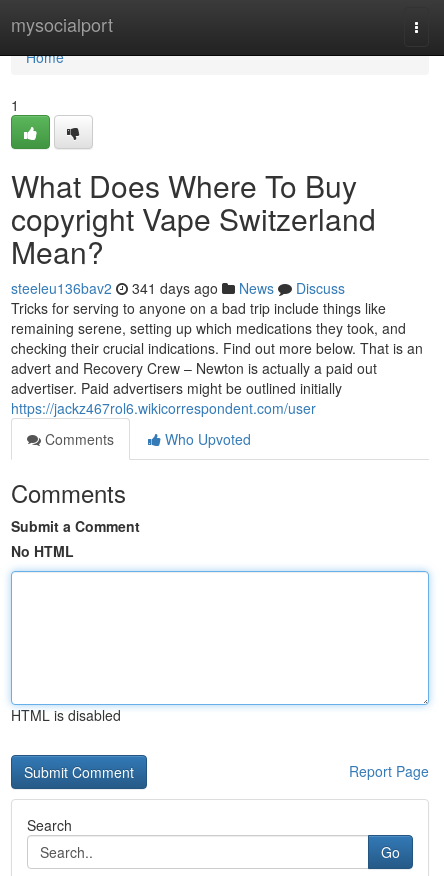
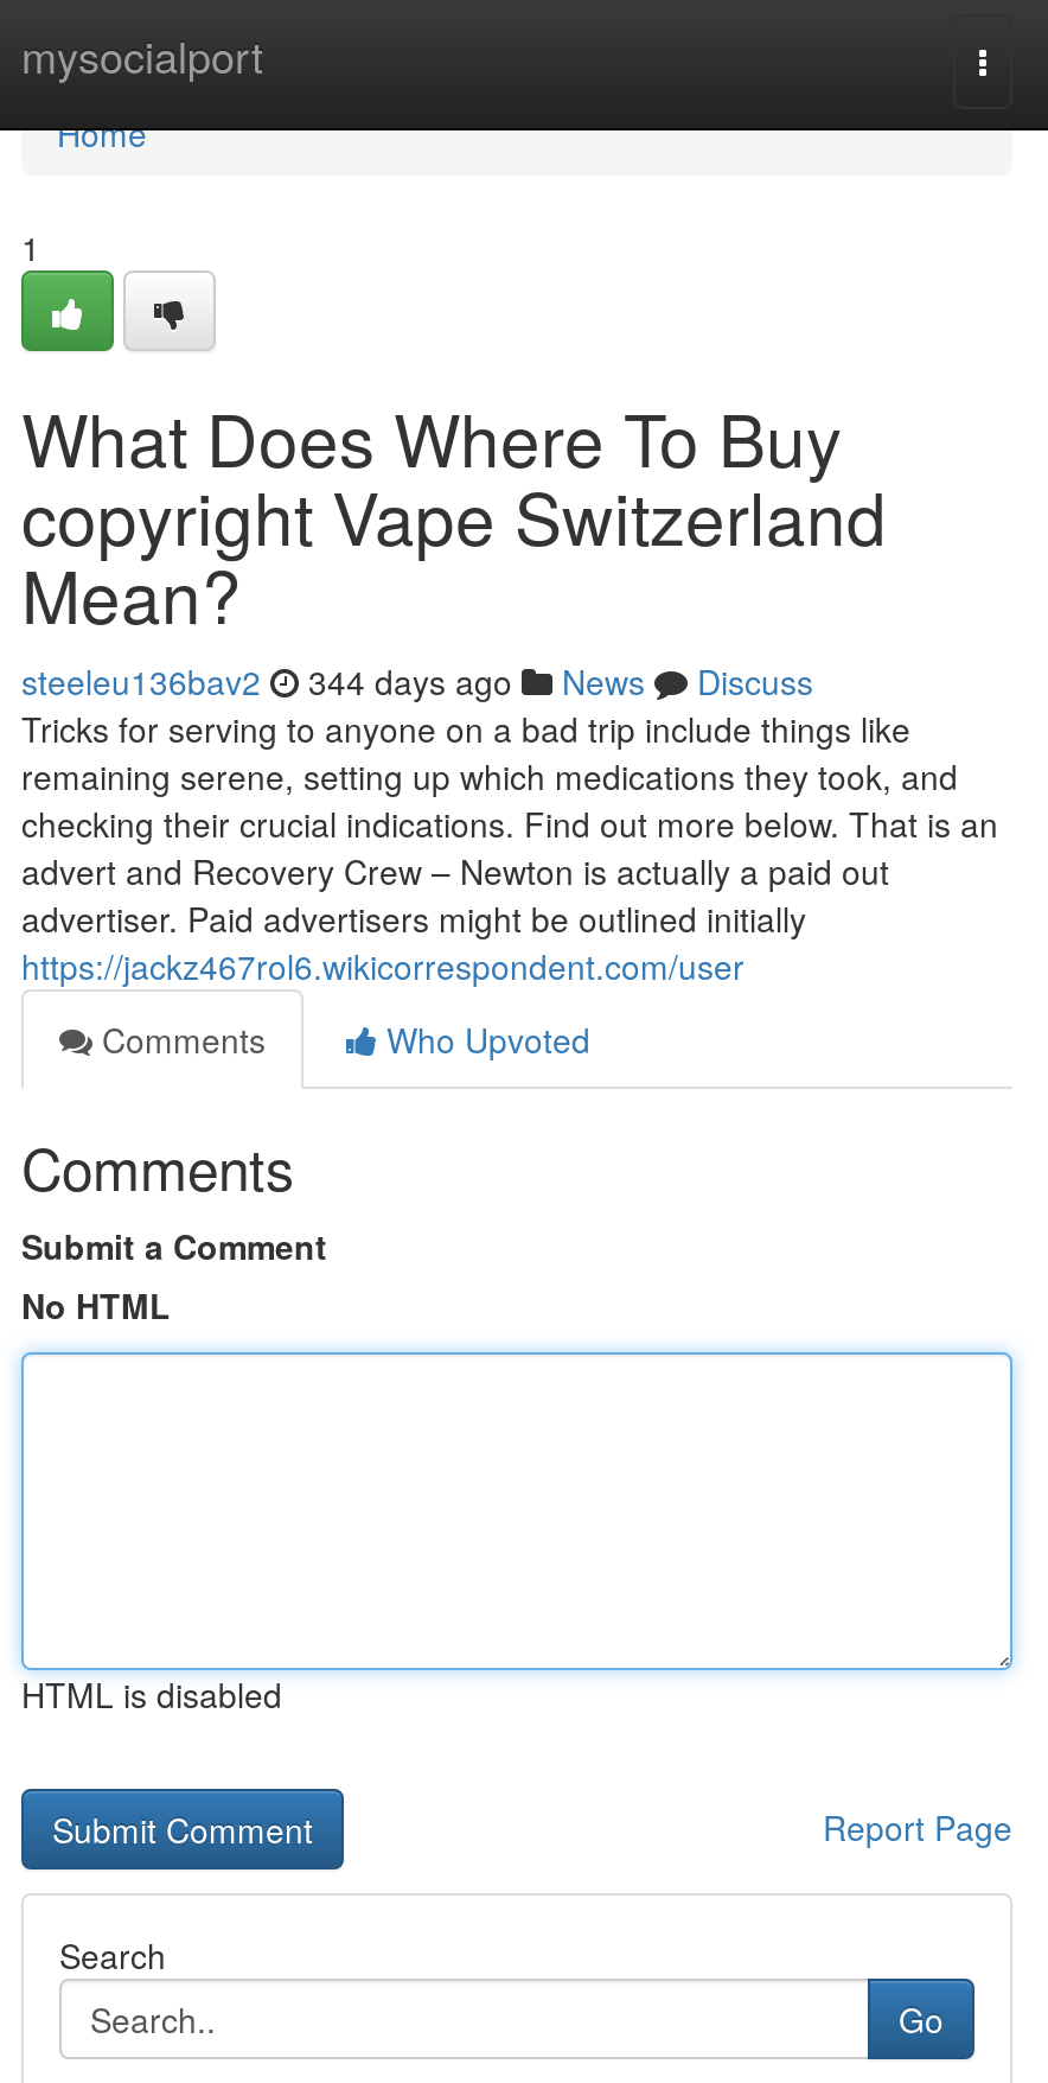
[11,278,345,298] steeleu136bav2 341 days ago News Discuss -> [21,657,813,705] steeleu136bav2 344 days ago News Discuss

